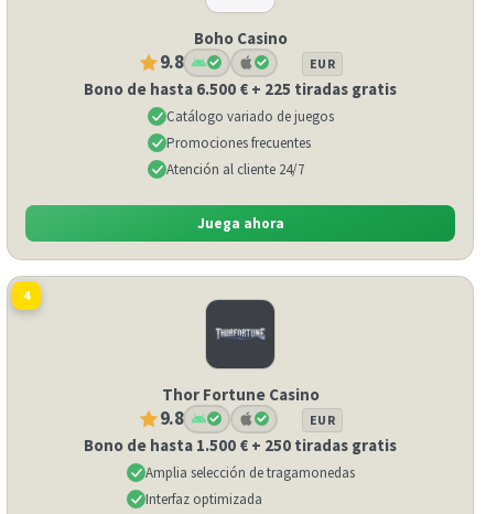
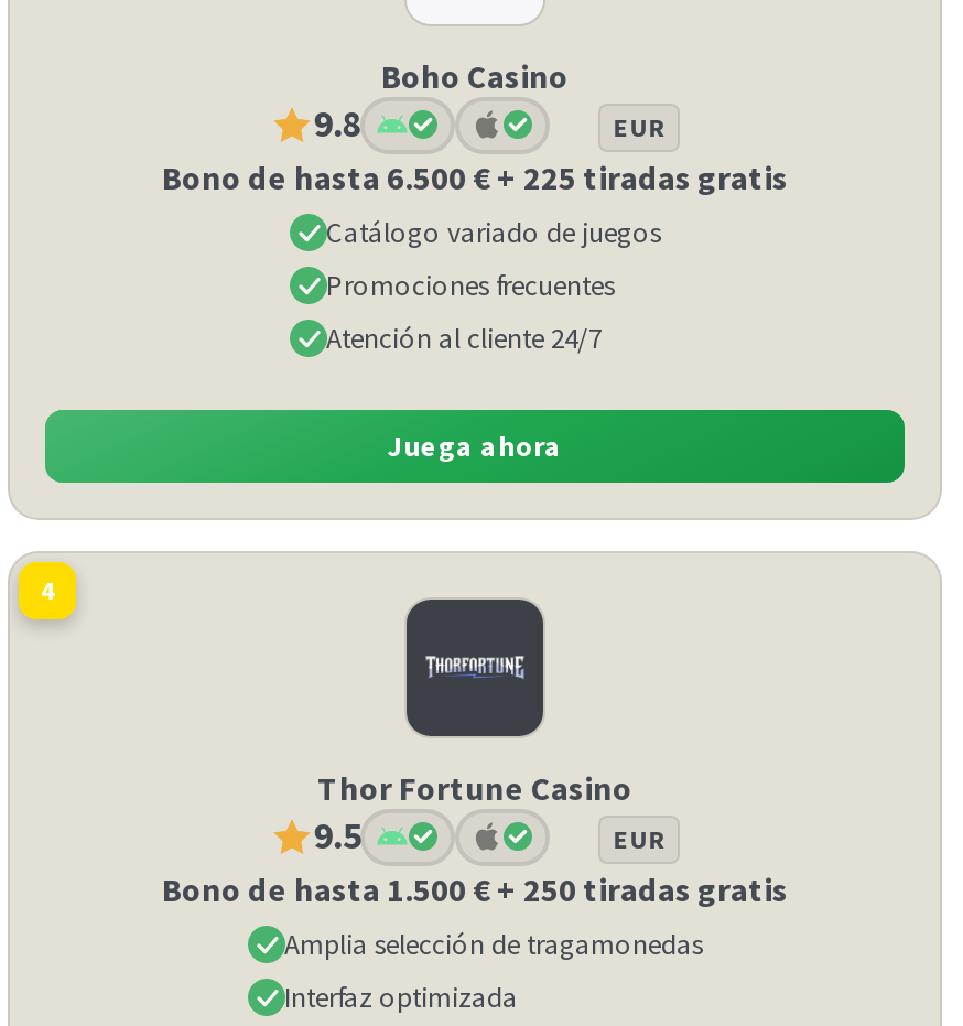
[160,406,183,431] 9.8 -> [314,812,361,861] 9.5

